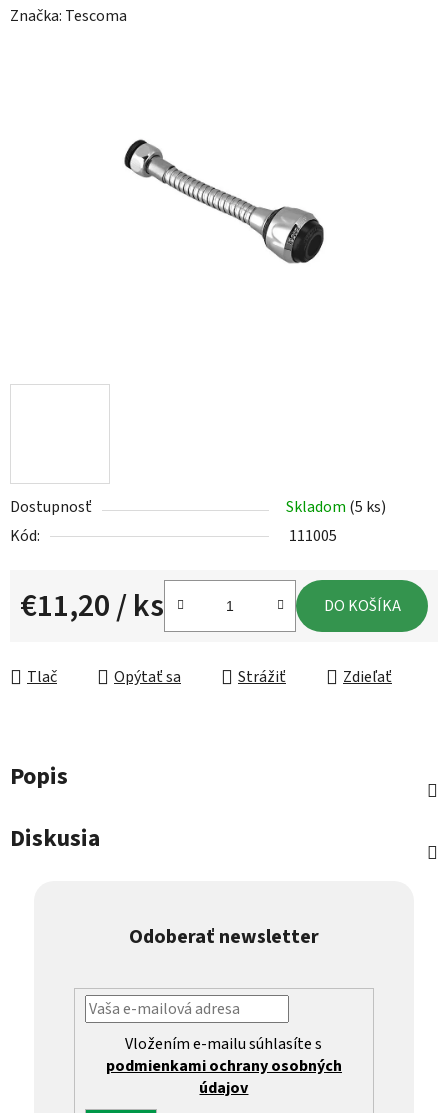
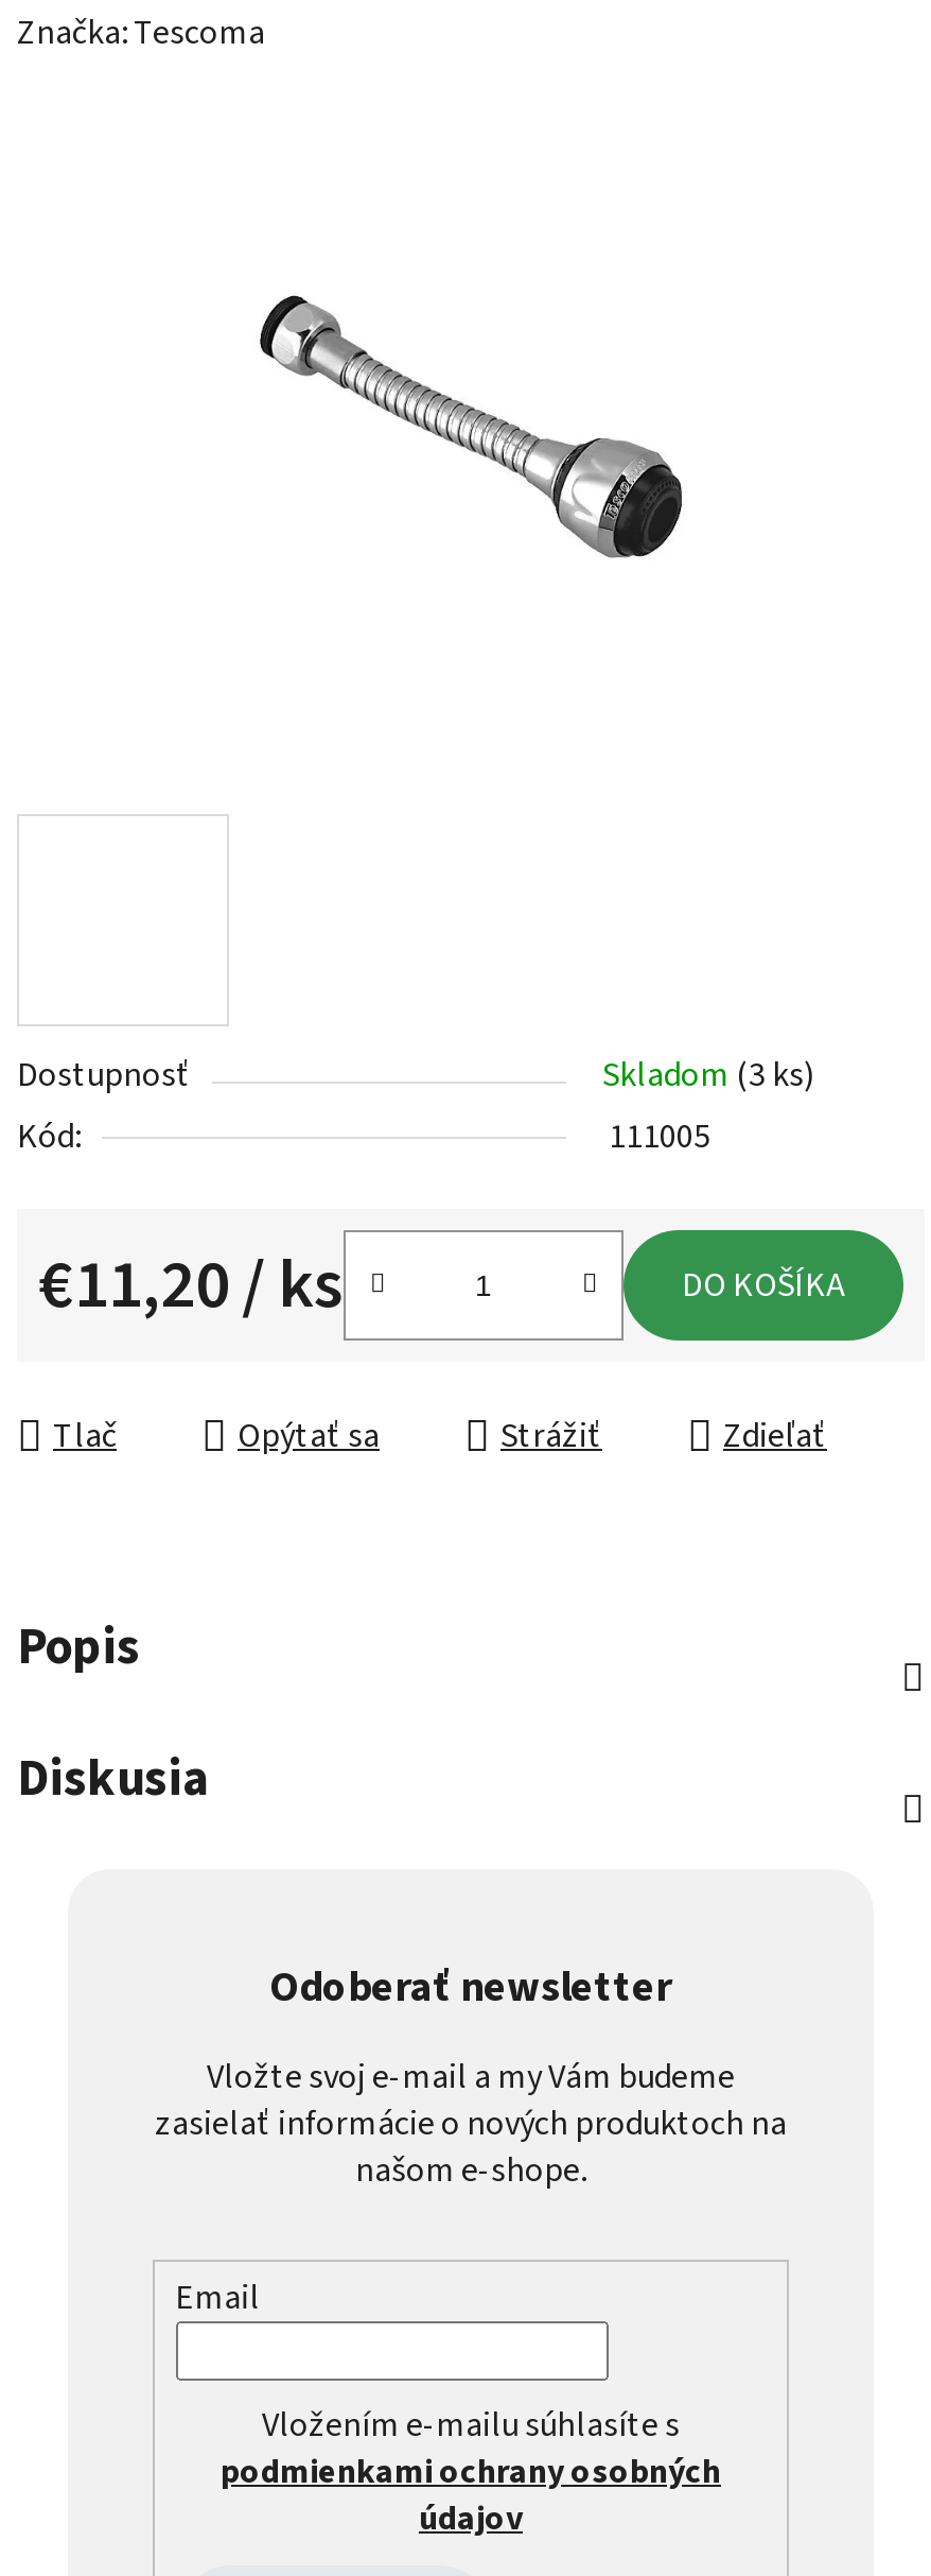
[286,496,386,518] Skladom (5 ks) -> [602,1052,814,1099] Skladom (3 ks)
none -> [155,2054,787,2321] Vložte svoj e-mail a my Vám budeme | zasielať informácie o nových produktoch na | našom e-shope. | Email

